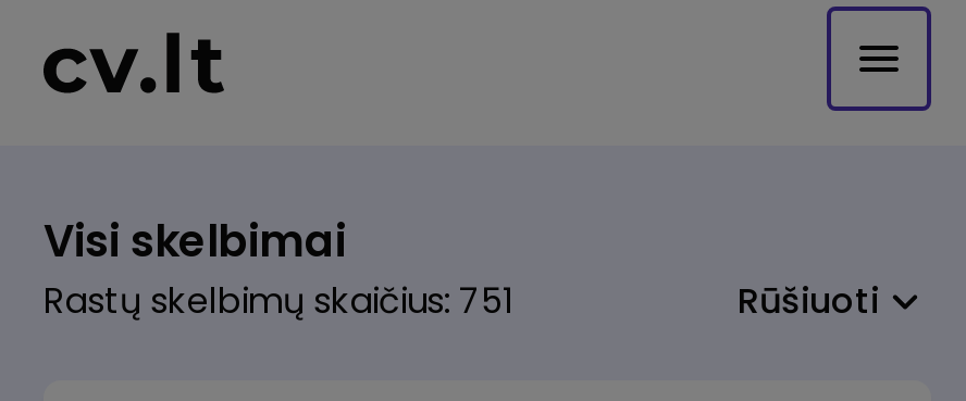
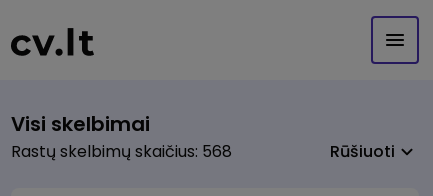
[44,276,513,326] Rastų skelbimų skaičius: 751 -> [11,140,232,163] Rastų skelbimų skaičius: 568

